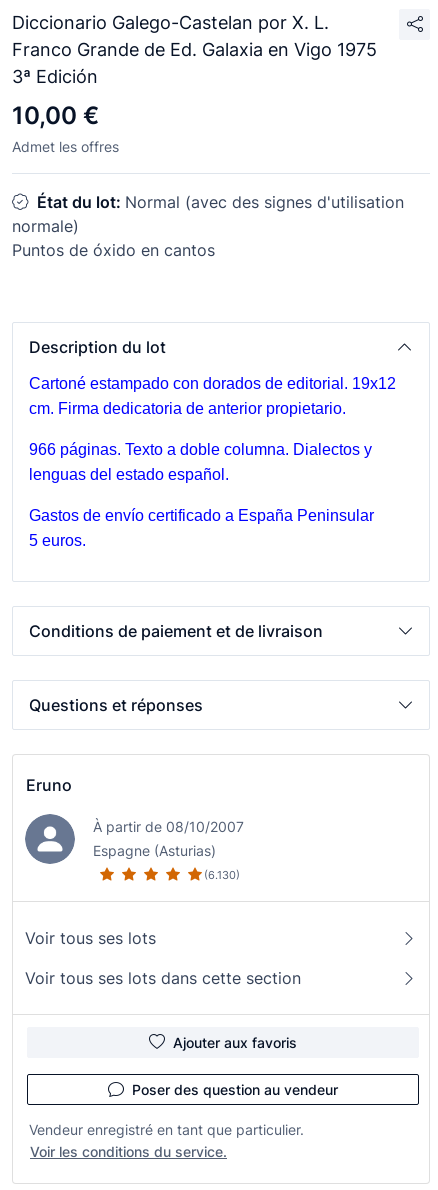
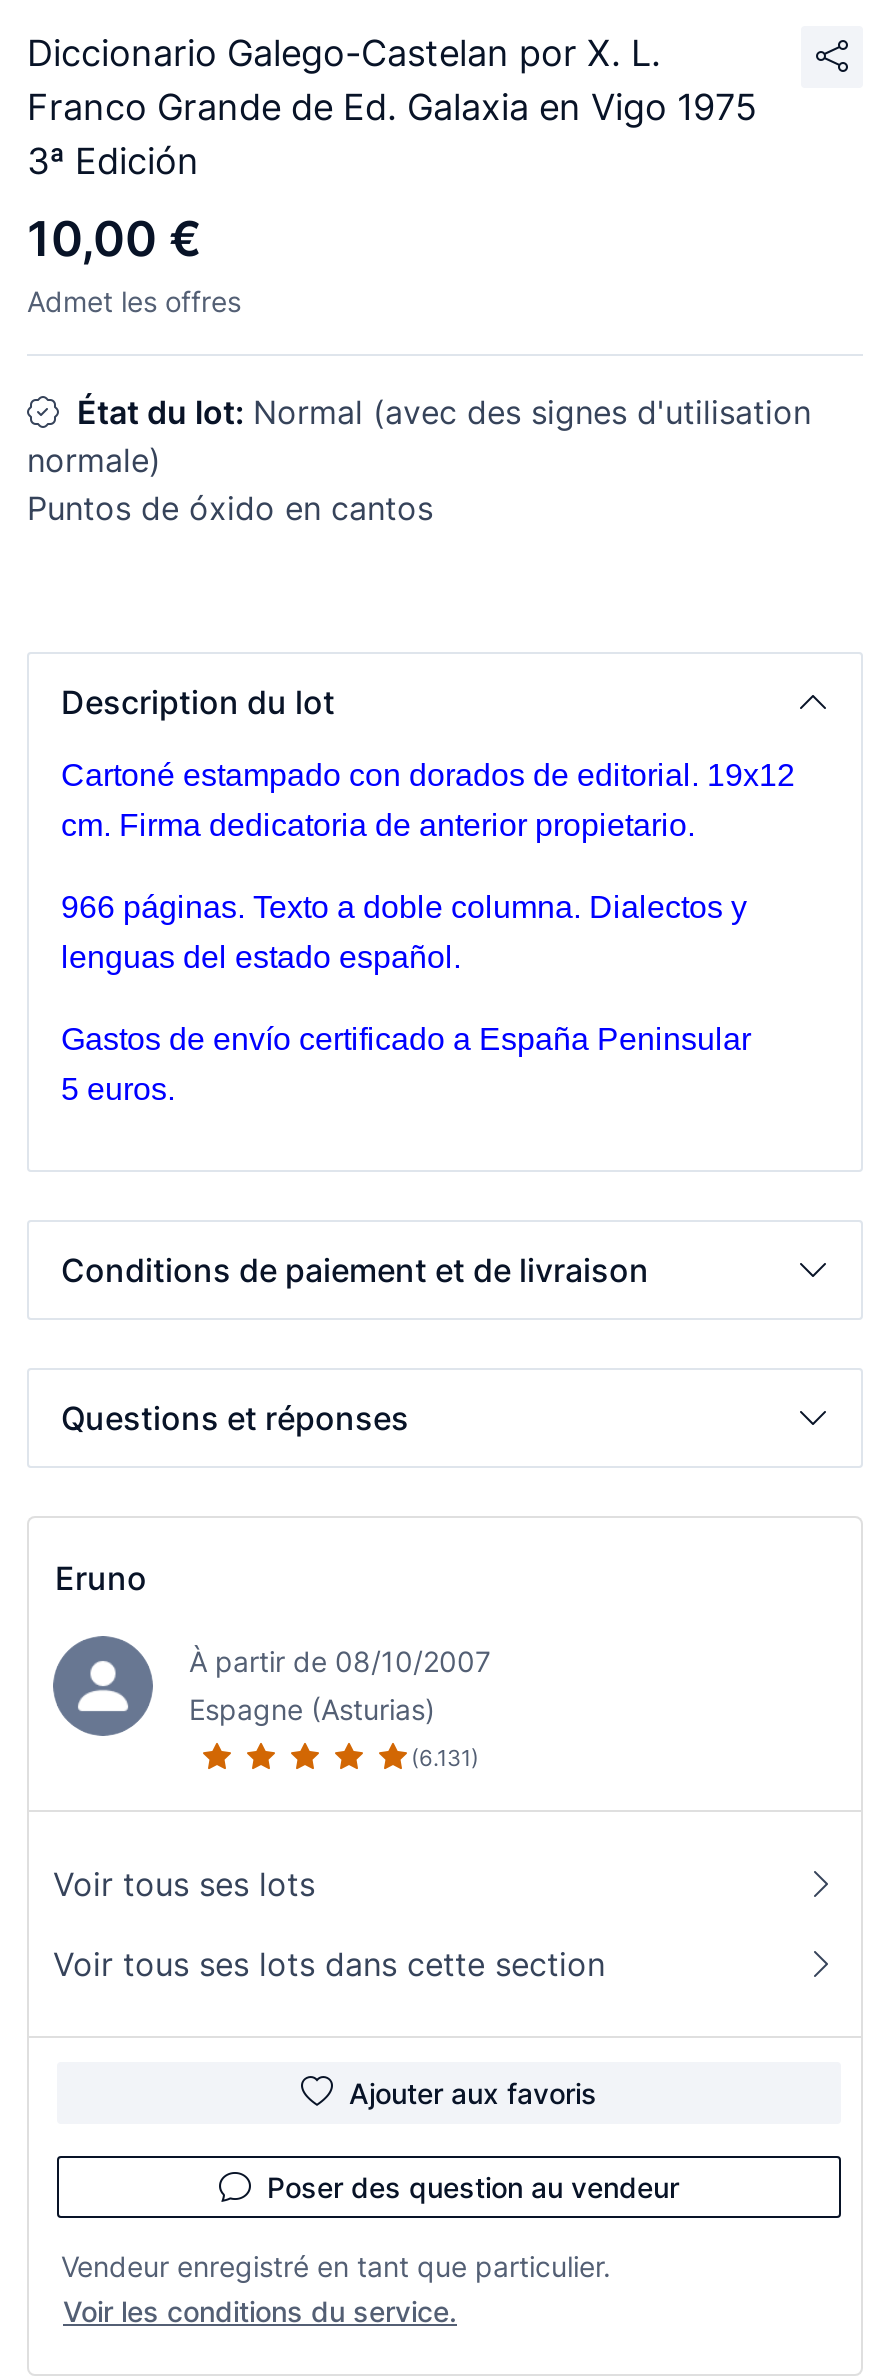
[204,868,240,882] (6.130) -> [411,1744,479,1772] (6.131)

